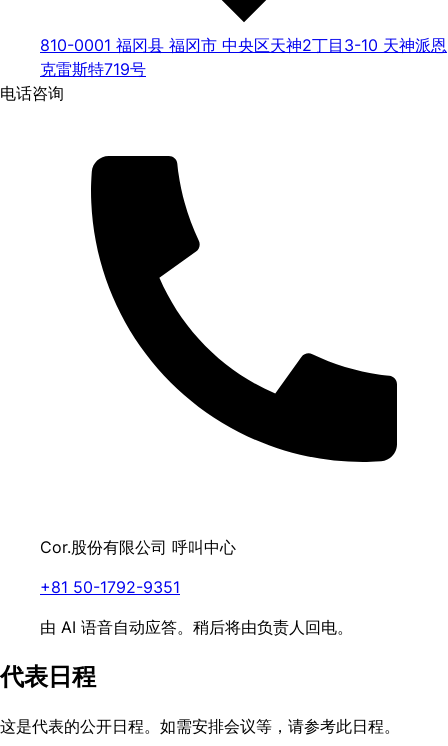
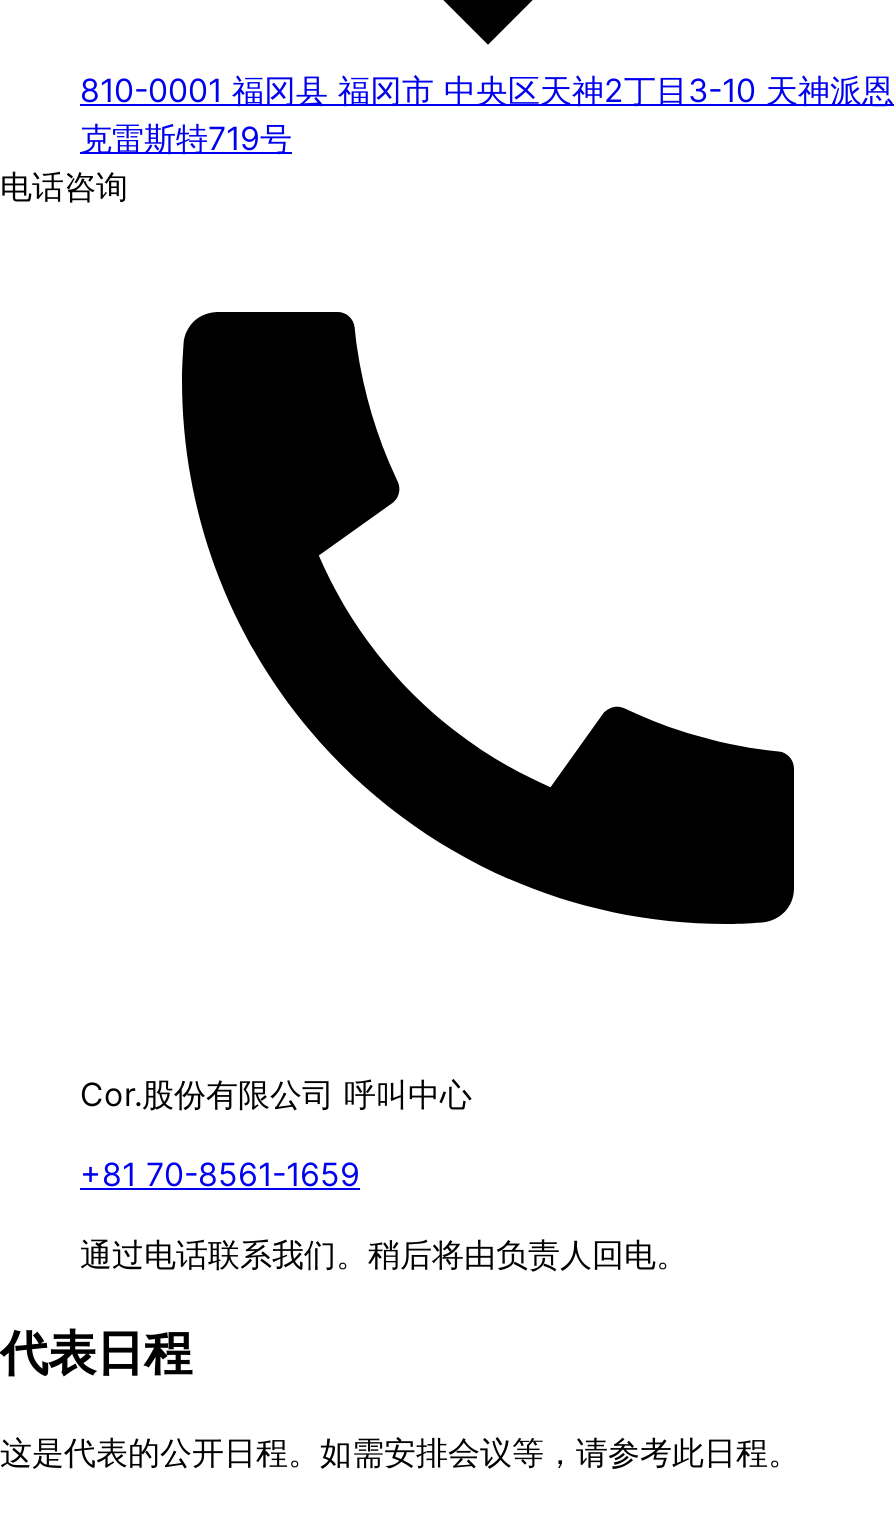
[40,577,180,597] +81 50-1792-9351 -> [80,1153,360,1193] +81 70-8561-1659
[40,617,353,637] 由 AI 语音自动应答。稍后将由负责人回电。 -> [80,1233,688,1273] 通过电话联系我们。稍后将由负责人回电。

